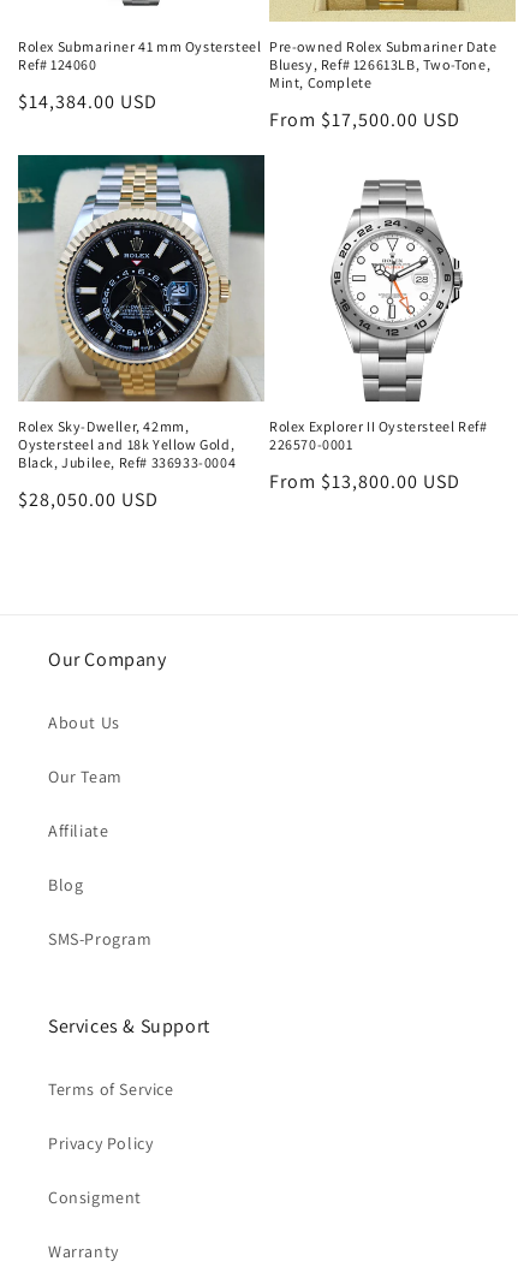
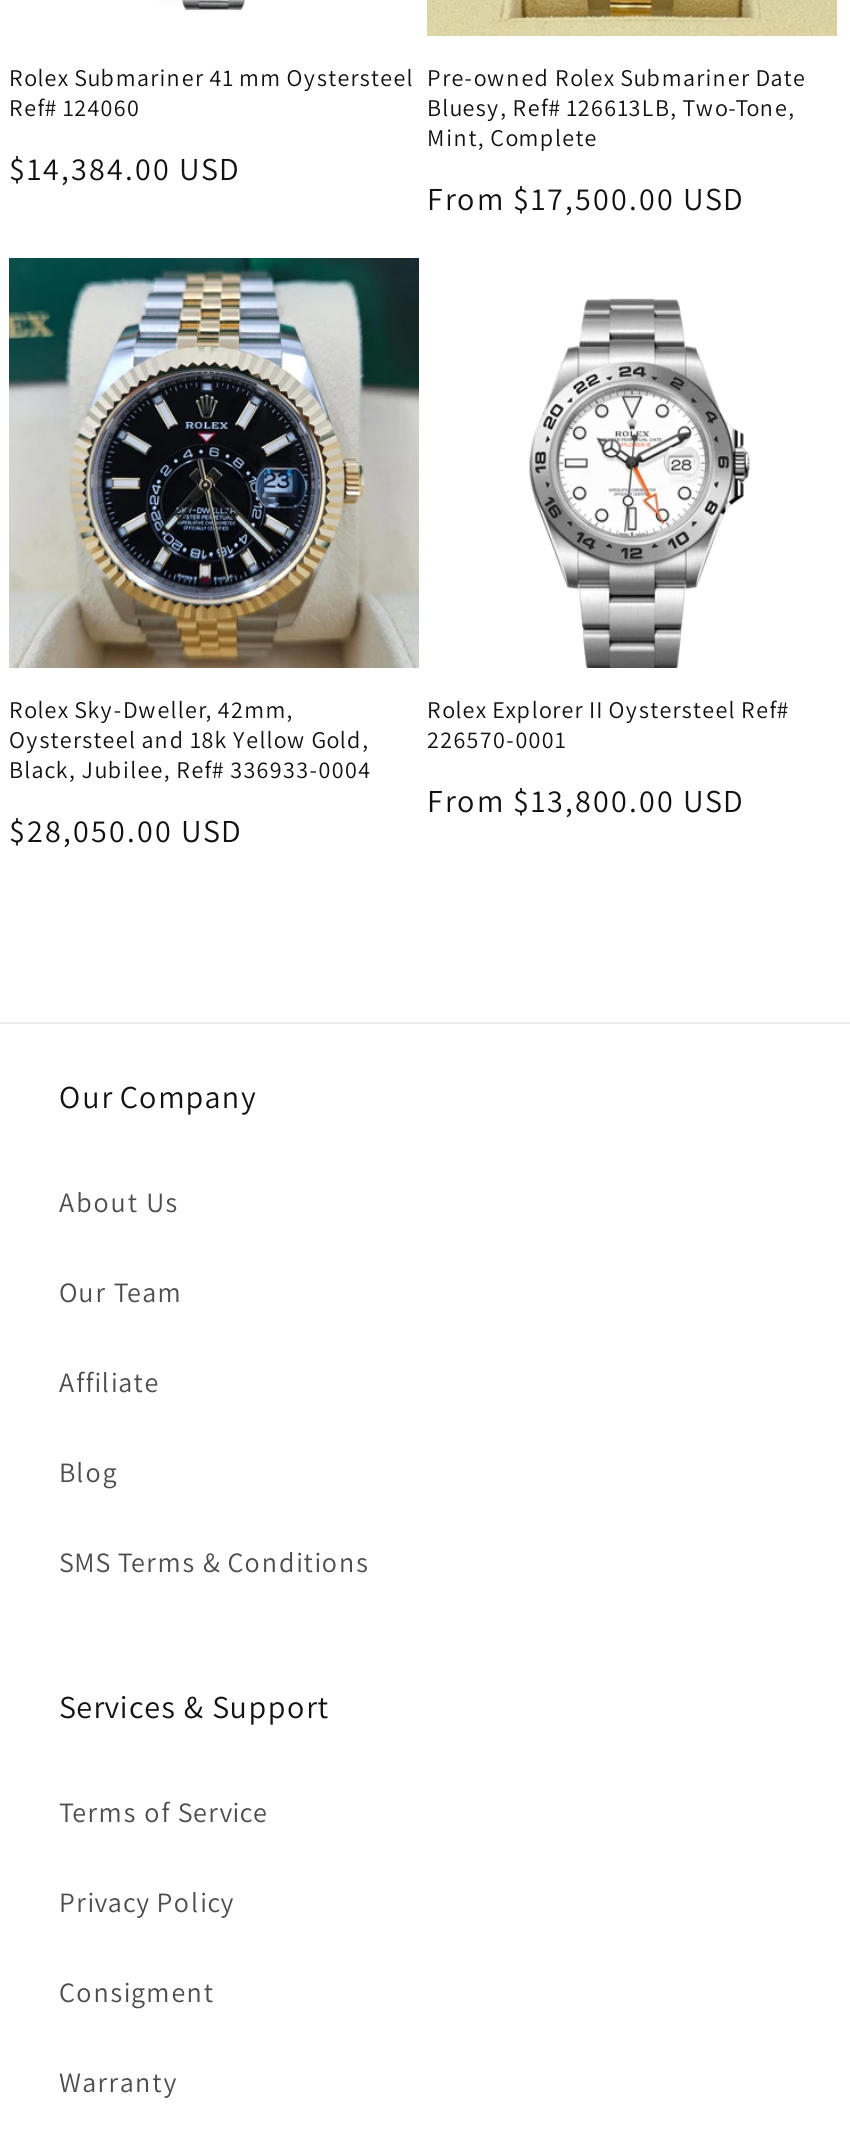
[48,928,152,950] SMS-Program -> [59,1544,369,1580] SMS Terms & Conditions

